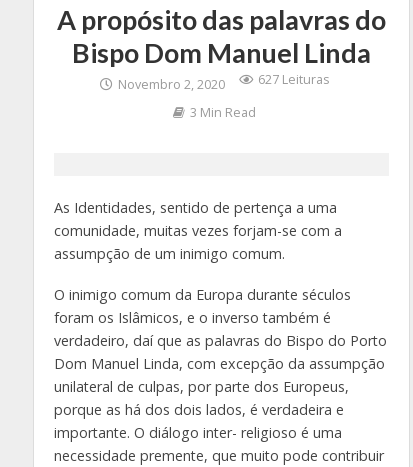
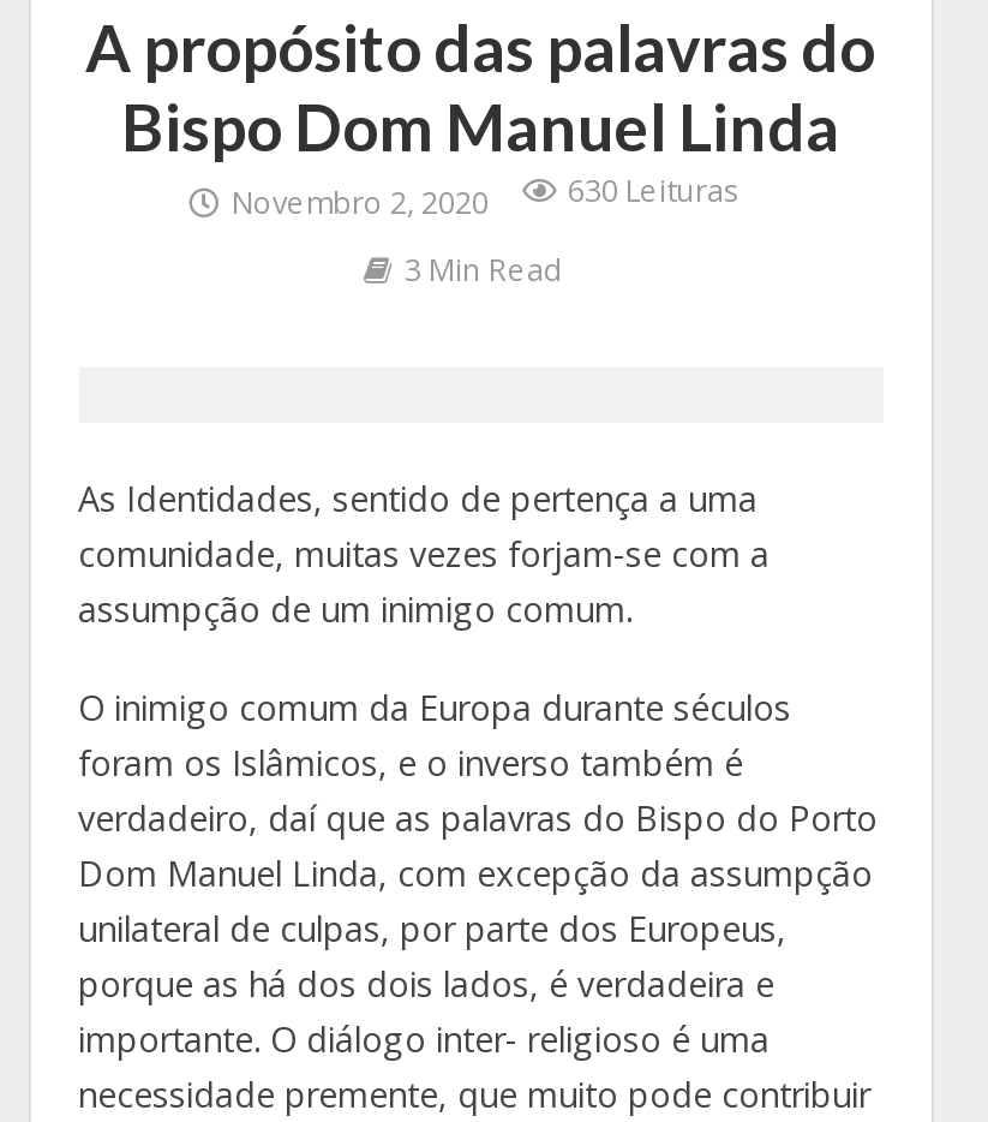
[117,71,328,93] Novembro 2, 2020 627 Leituras -> [232,171,738,223] Novembro 2, 2020 630 Leituras

